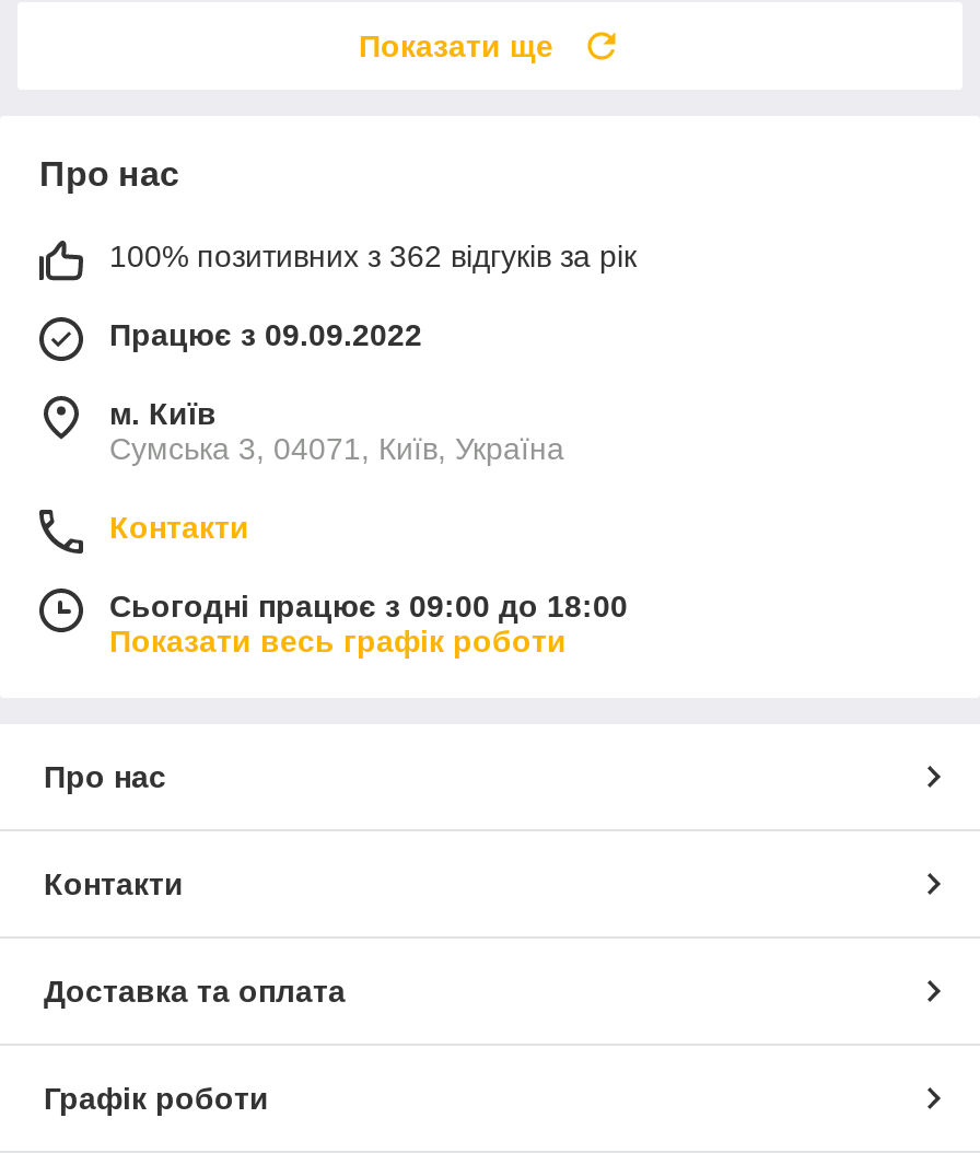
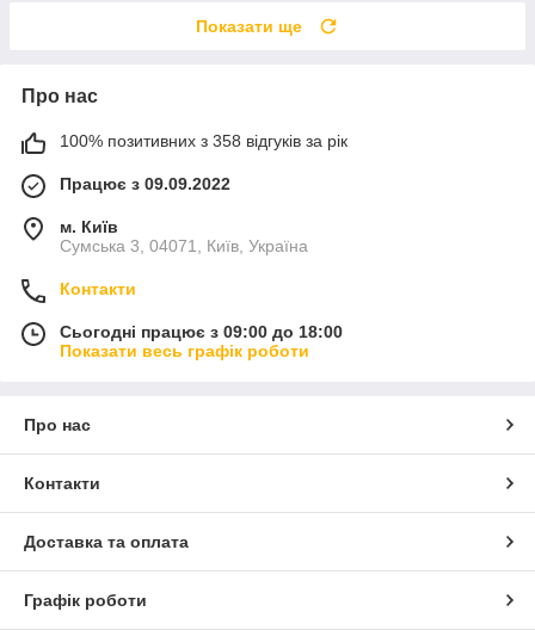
[109,238,637,273] 100% позитивних з 362 відгуків за рік -> [60,131,348,150] 100% позитивних з 358 відгуків за рік

